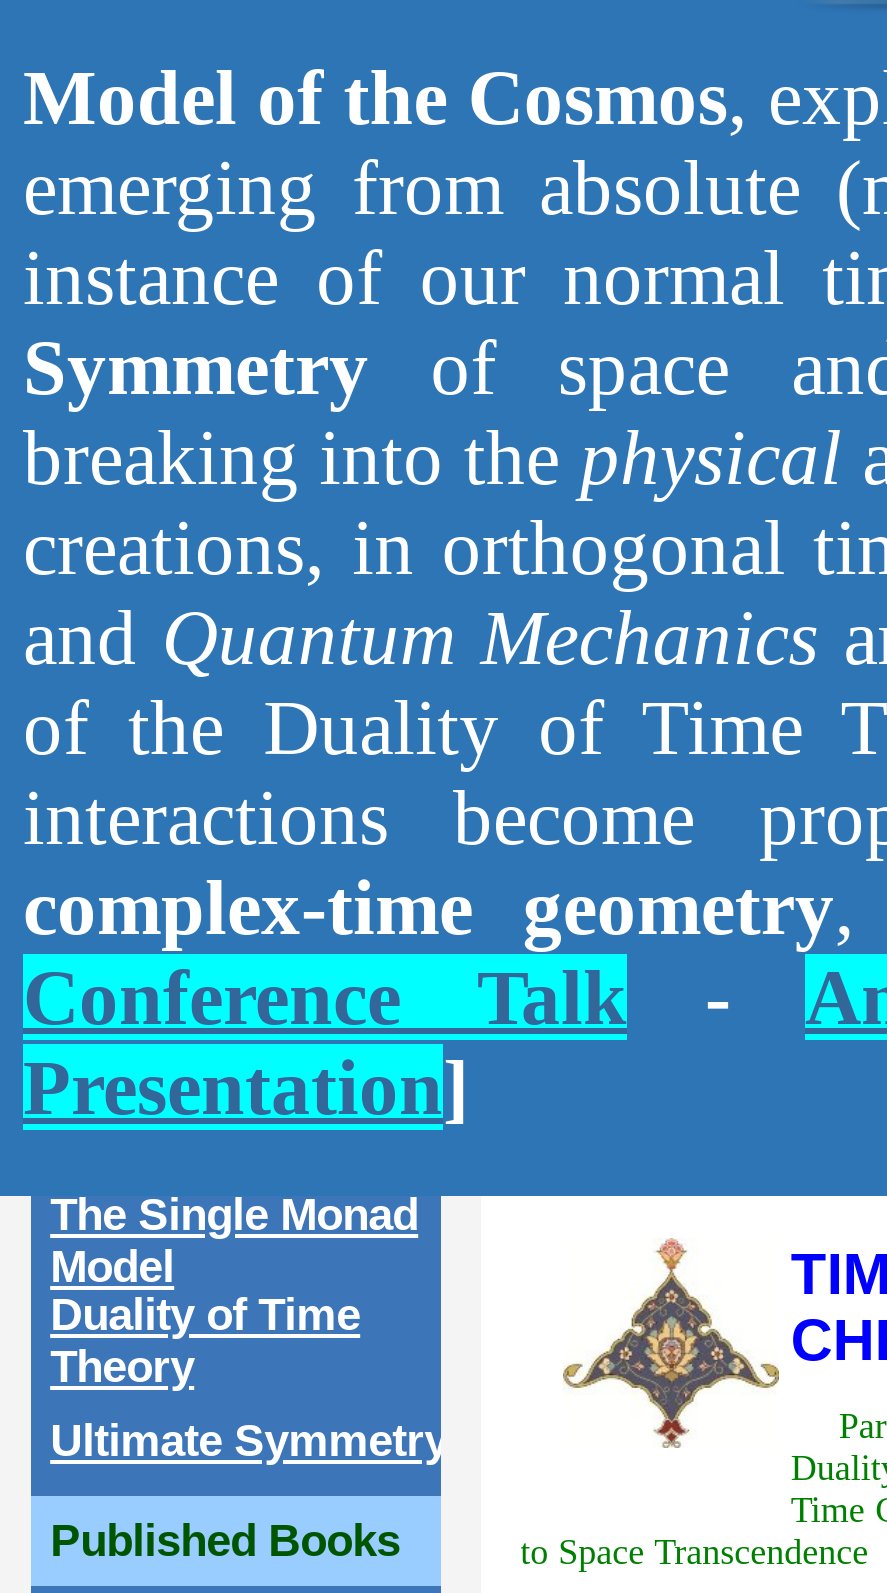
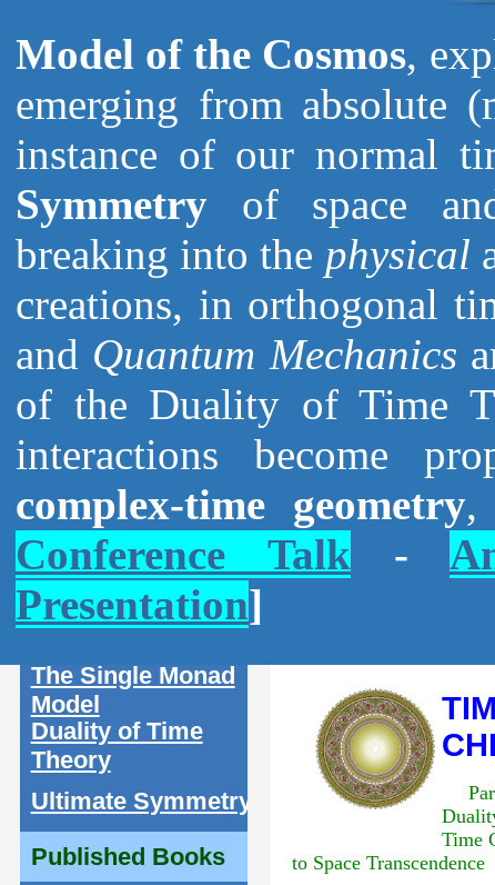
[563,1240,781,1454] [image] -> [315,689,435,809] [image]

